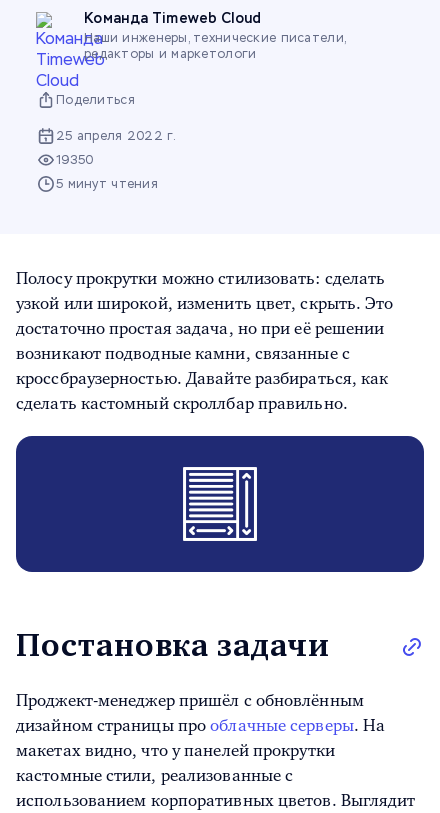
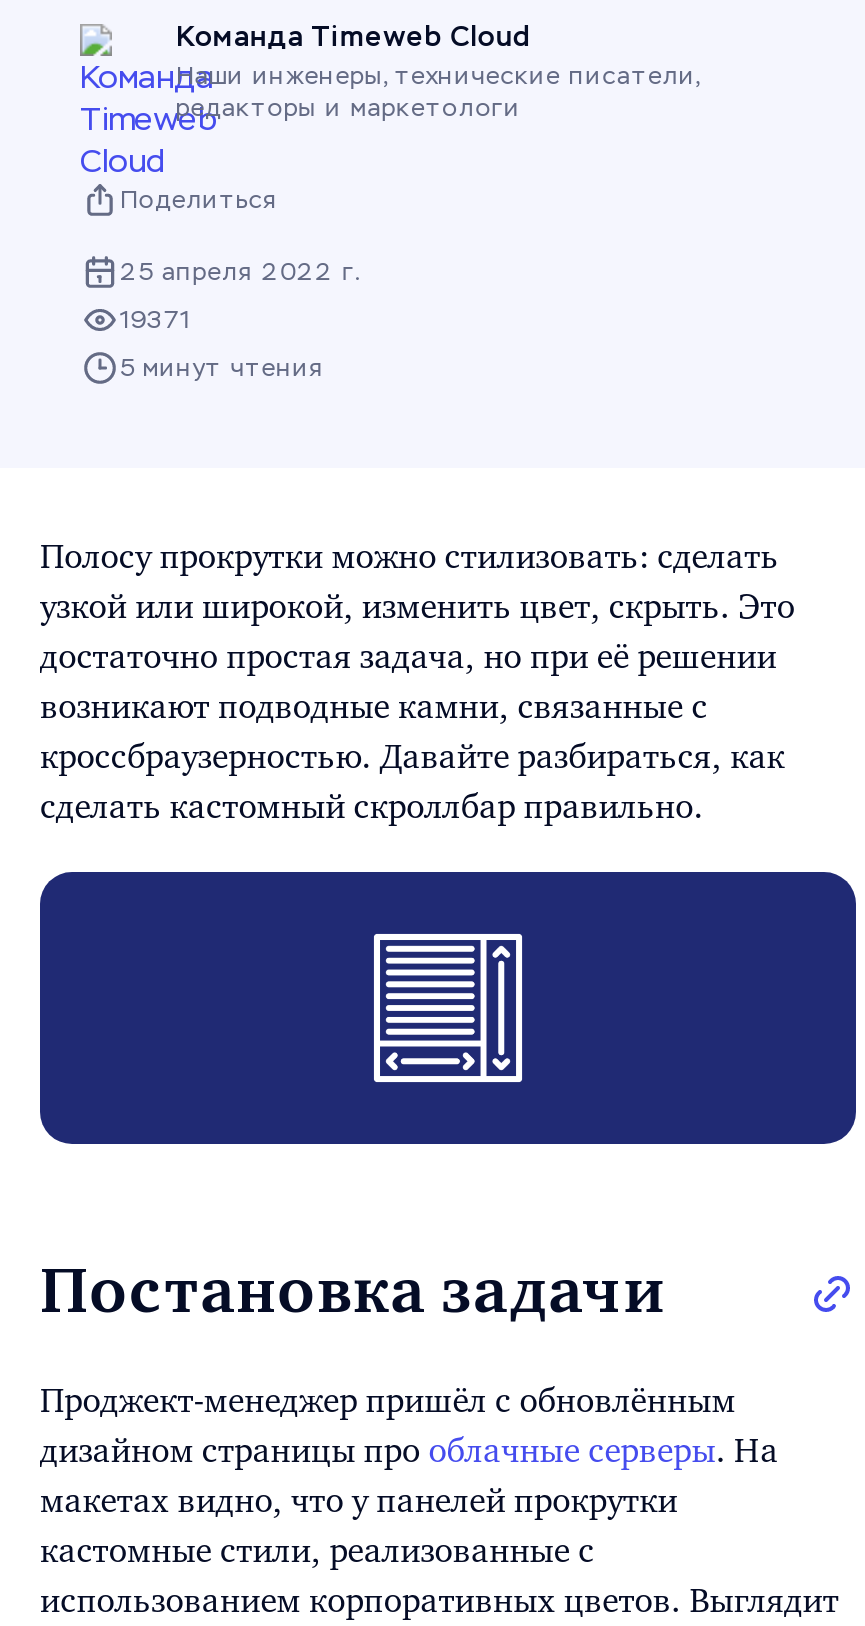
[56,152,93,168] 19350 -> [120,304,191,336] 19371

